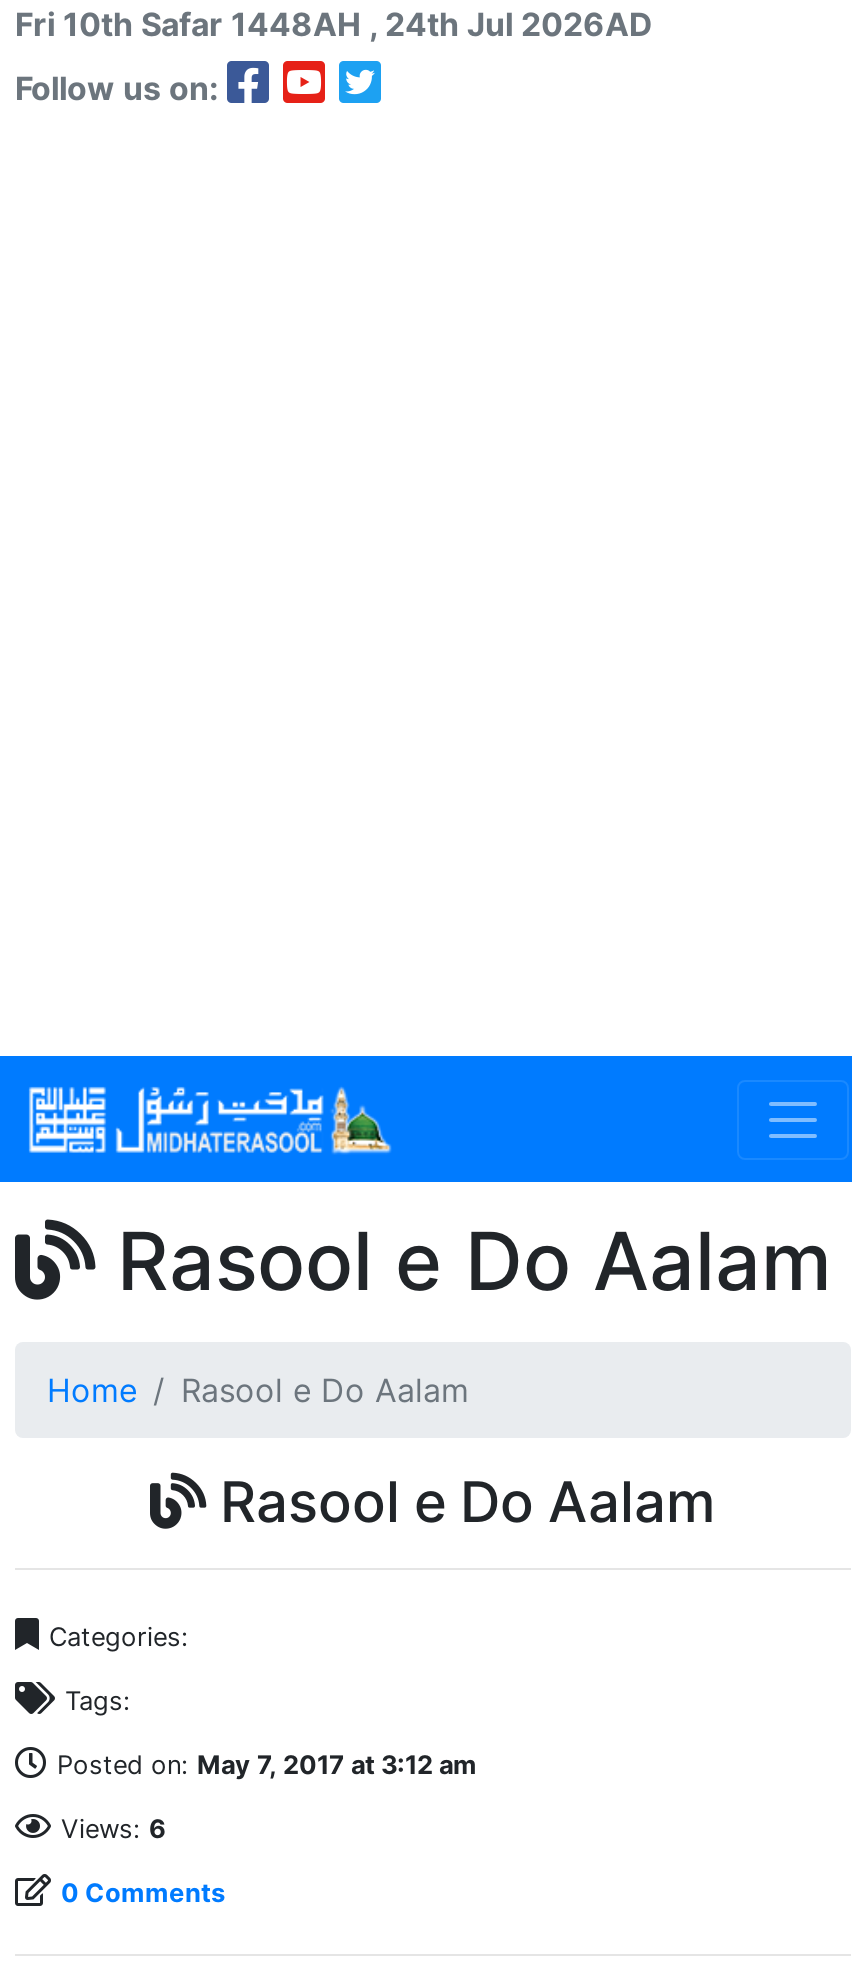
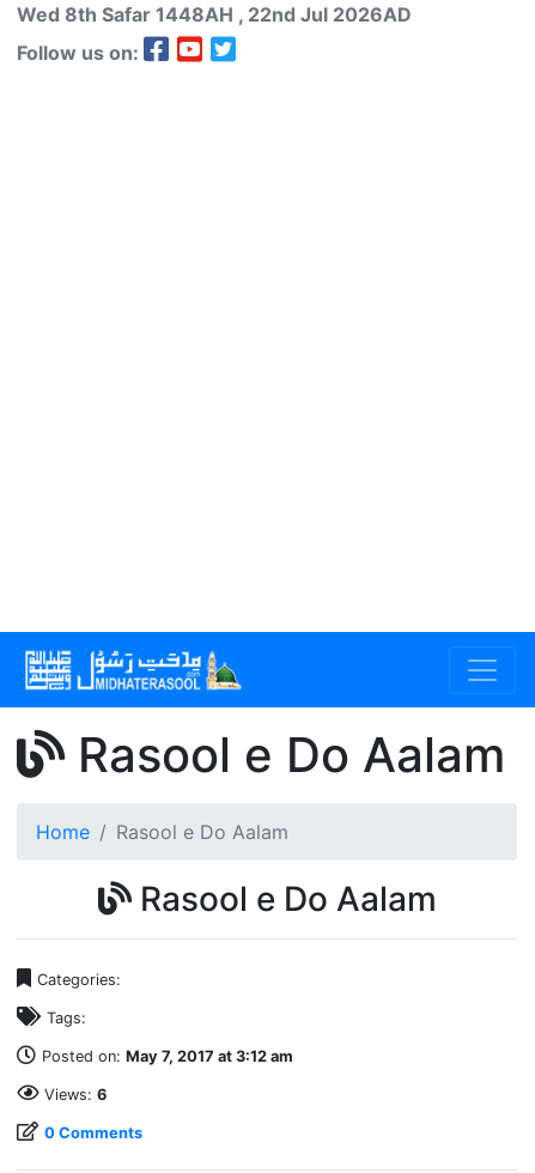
[15,4,653,44] Fri 10th Safar 1448AH , 24th Jul 2026AD -> [17,2,412,26] Wed 8th Safar 1448AH , 22nd Jul 2026AD

